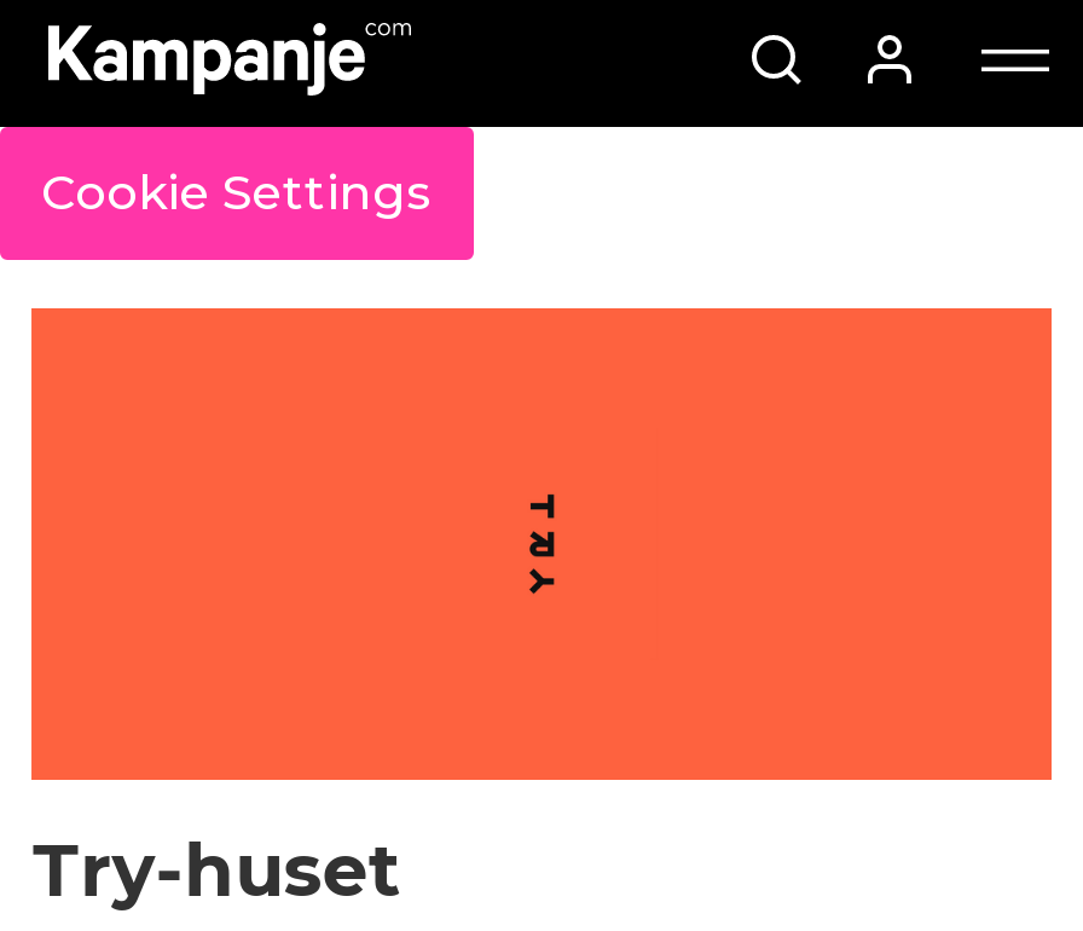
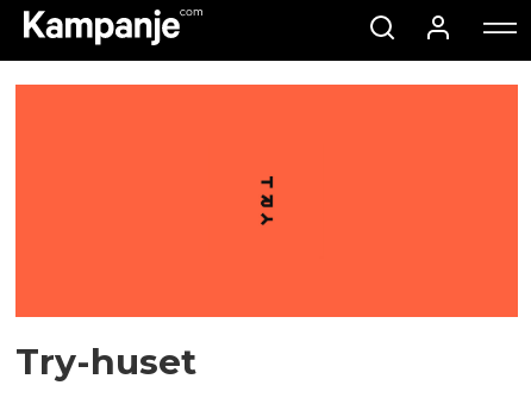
[41,163,433,221] Cookie Settings -> none

